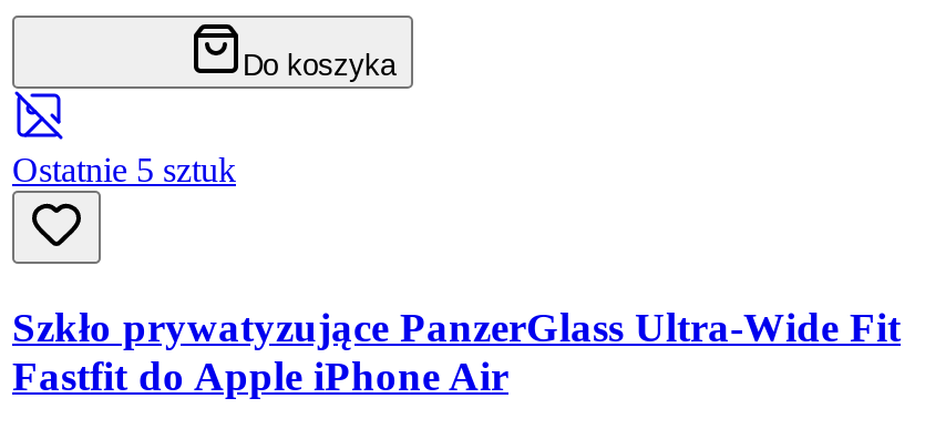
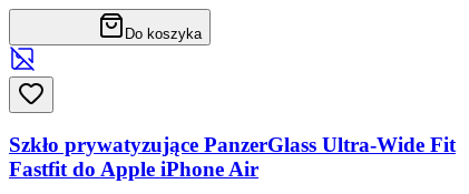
[12,150,236,188] Ostatnie 5 sztuk -> none

